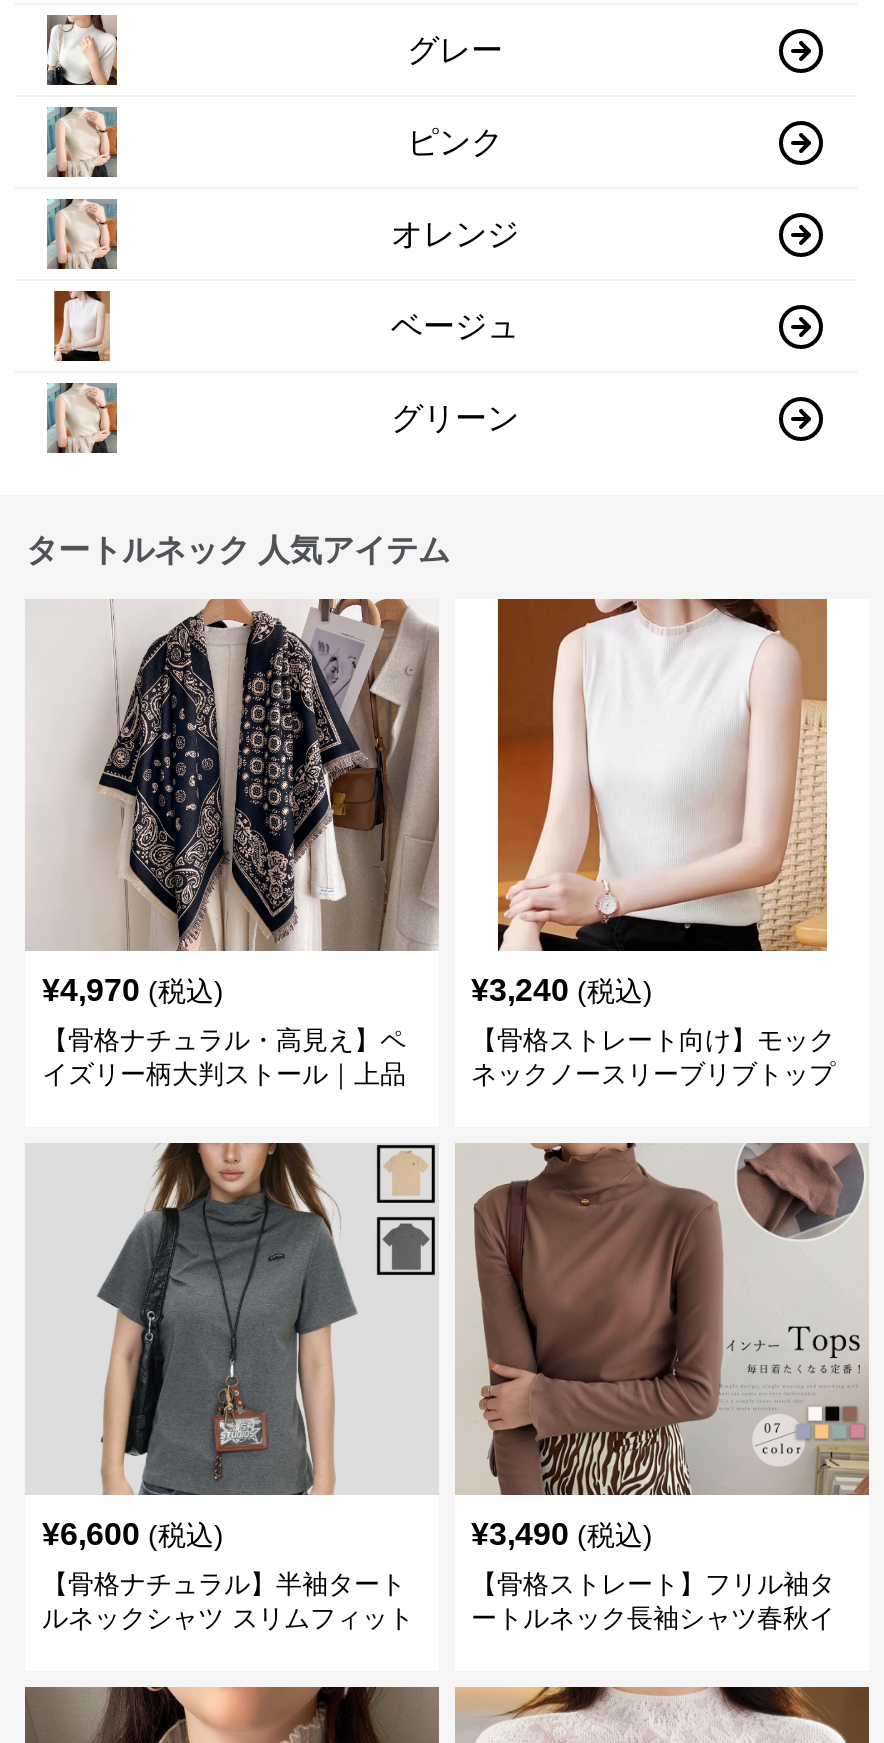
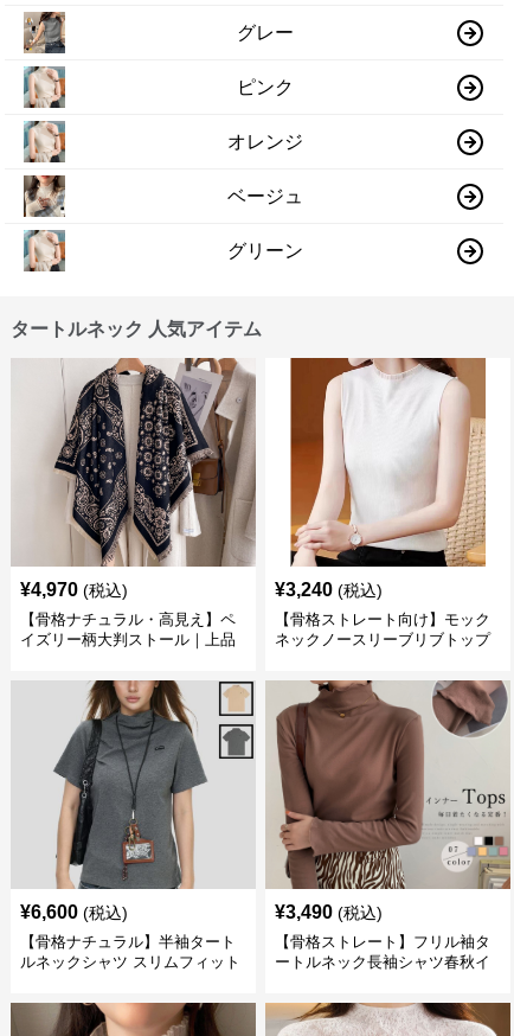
[47,13,117,87] [image] -> [24,12,65,55] [image]
[47,289,117,361] [image] -> [23,174,66,218] [image]

